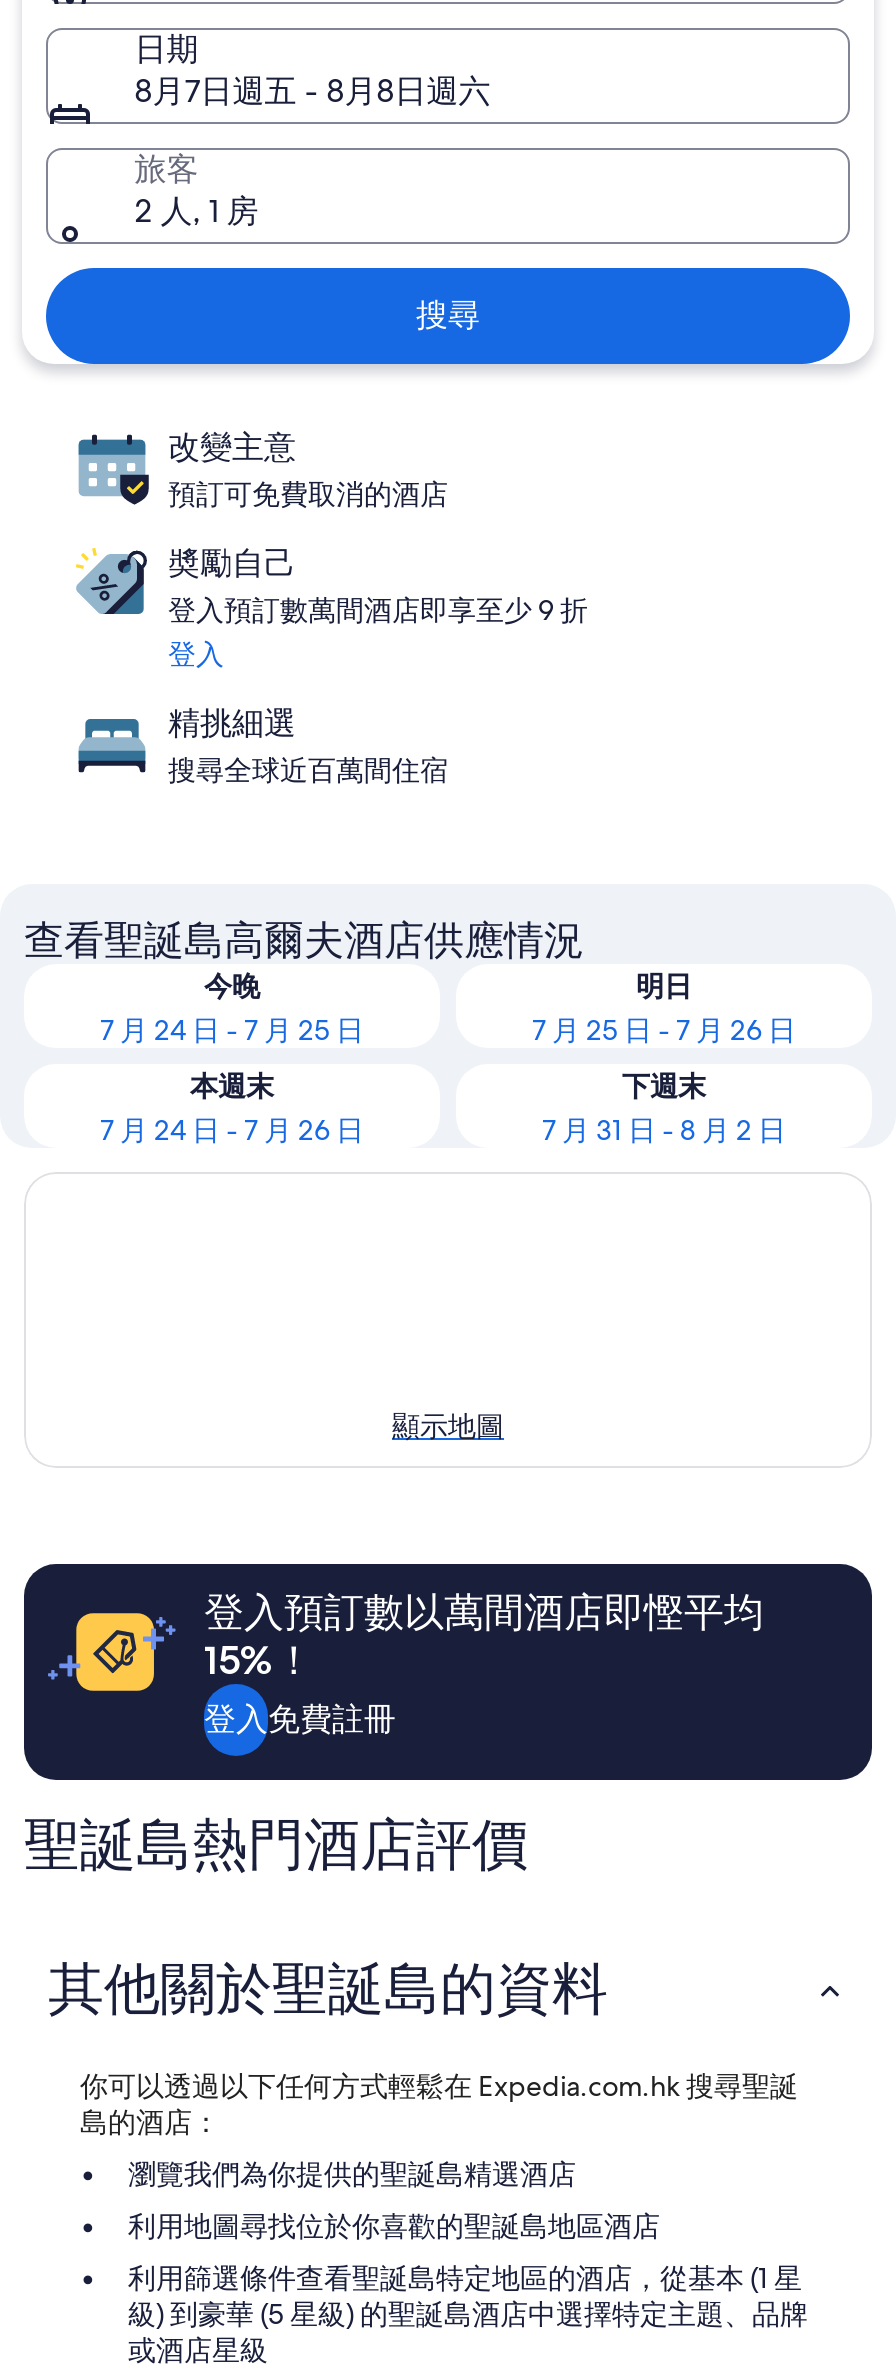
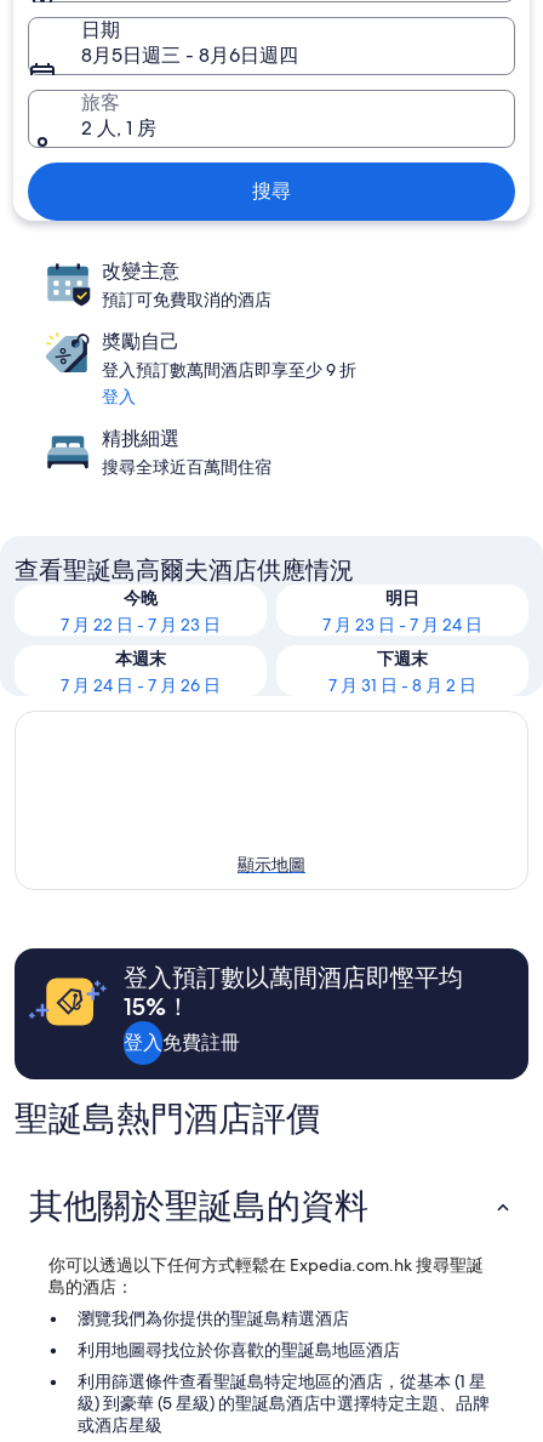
[134,70,490,112] 8月7日週五 - 8月8日週六 -> [81,42,298,68] 8月5日週三 - 8月6日週四
[100,1012,364,1048] 7 月 24 日 - 7 月 25 日 -> [61,614,221,635] 7 月 22 日 - 7 月 23 日
[532,1012,796,1048] 7 月 25 日 - 7 月 26 日 -> [322,614,482,635] 7 月 23 日 - 7 月 24 日

